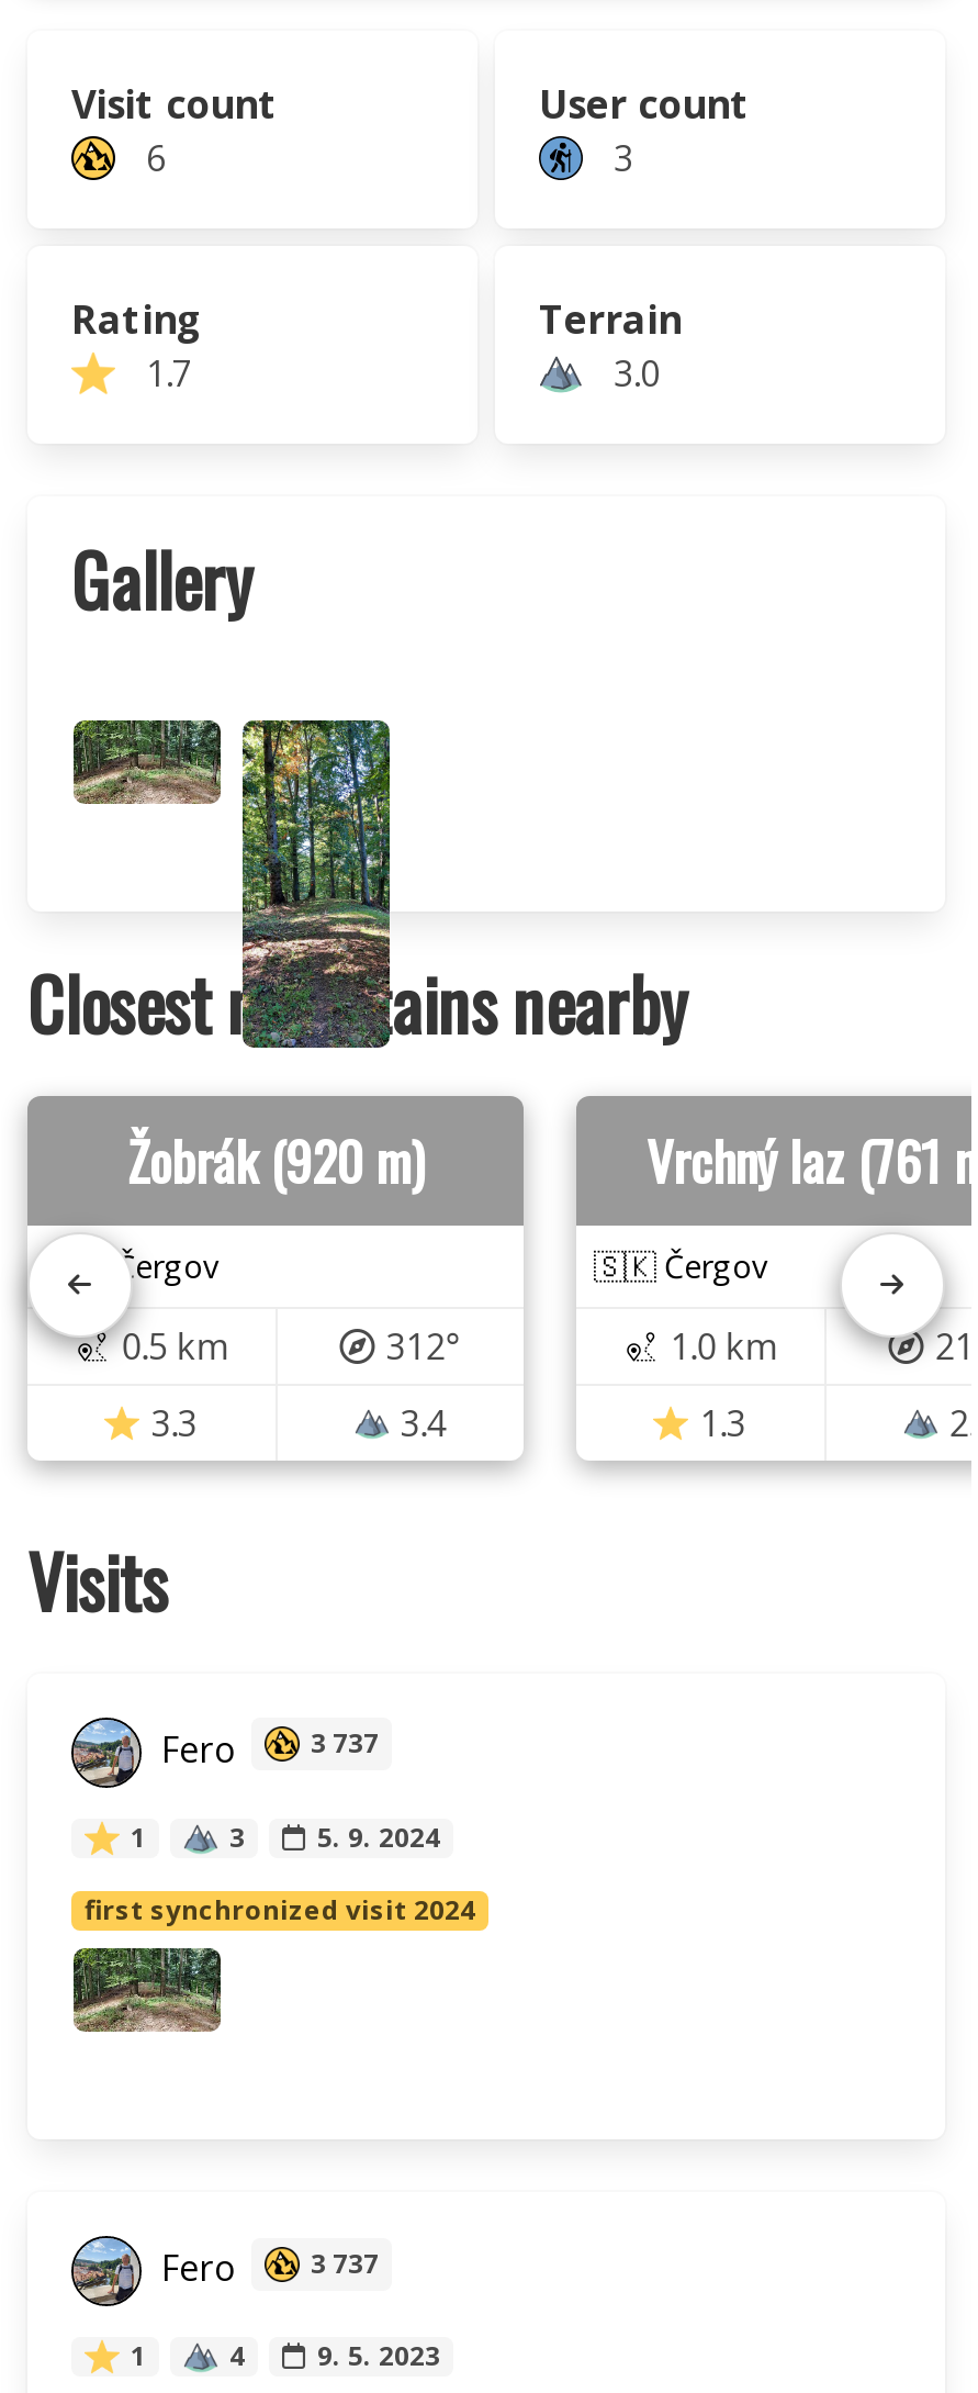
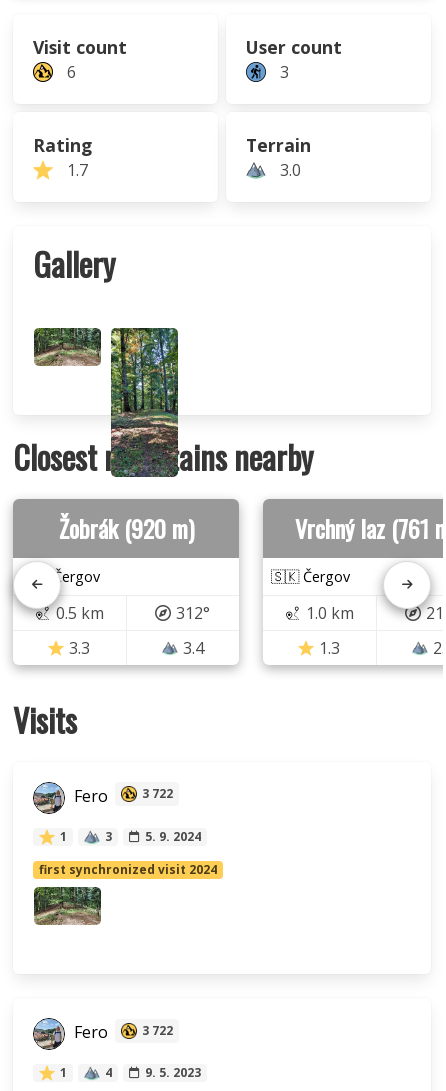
[153,1725,379,1774] Fero 3 737 -> [70,785,173,807] Fero 3 722
[153,2244,379,2292] Fero 3 737 -> [70,1022,173,1044] Fero 3 722

